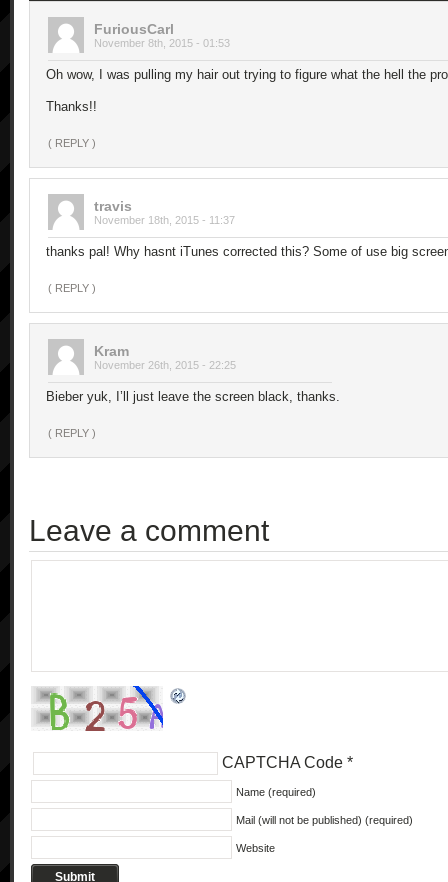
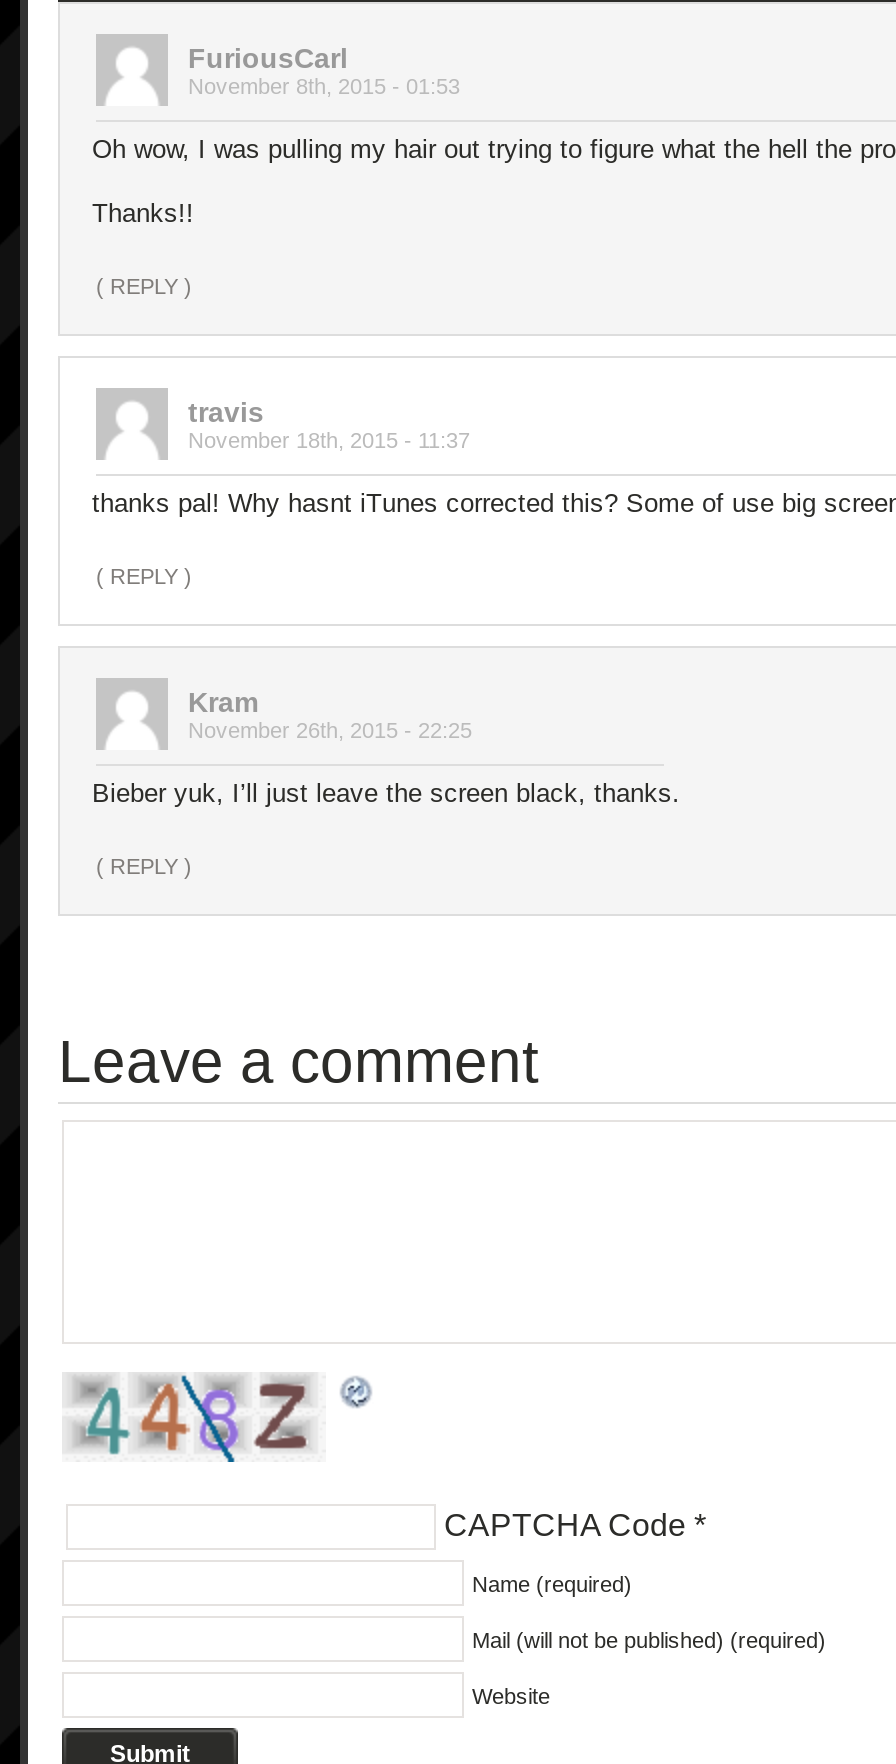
[45,685,164,732] [image] -> [88,1372,326,1464] [image]

